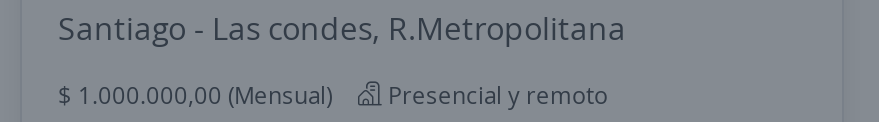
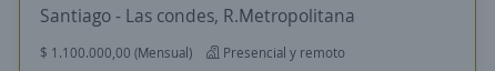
[58,78,608,112] $ 1.000.000,00 (Mensual) Presencial y remoto -> [40,43,345,62] $ 1.100.000,00 (Mensual) Presencial y remoto

